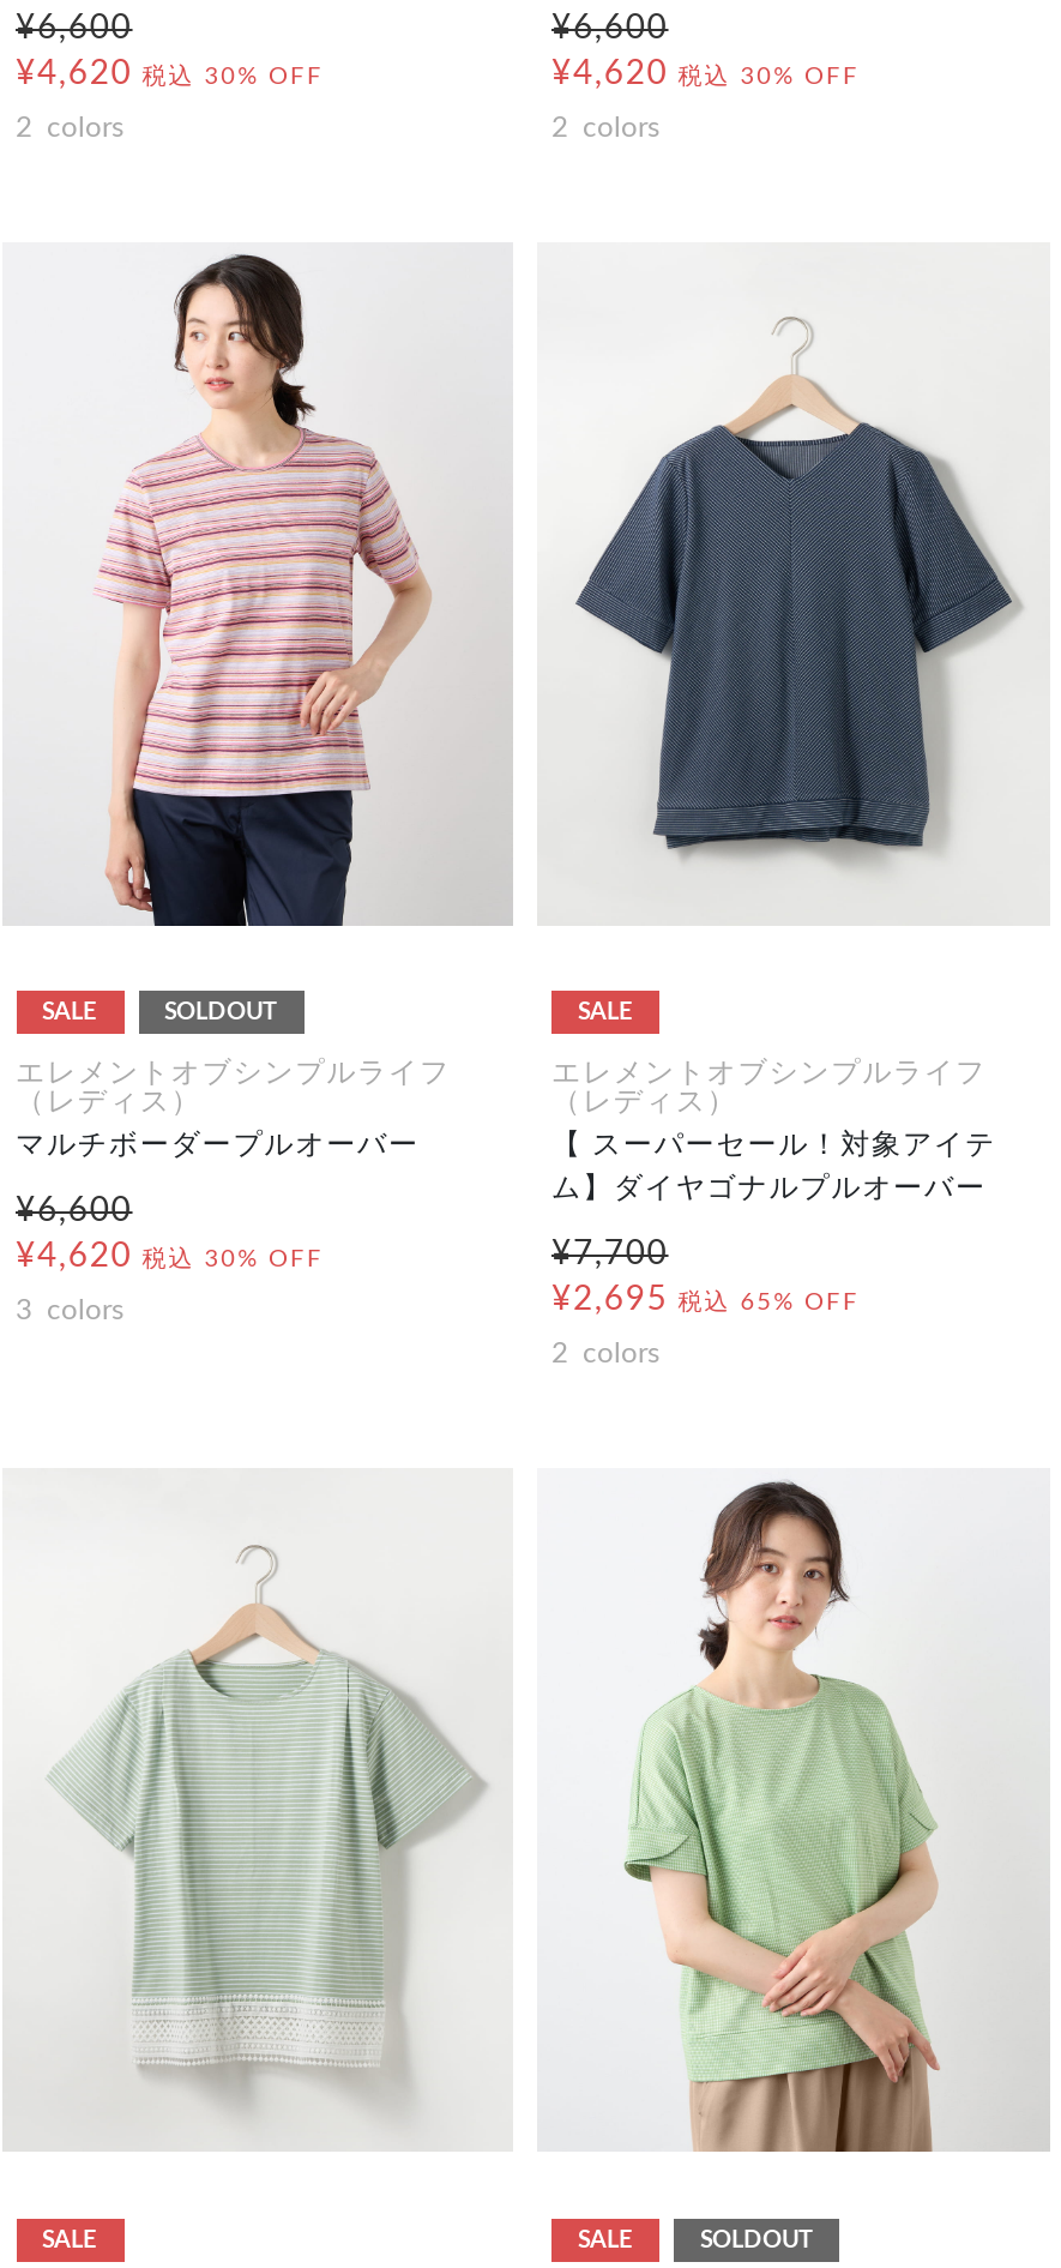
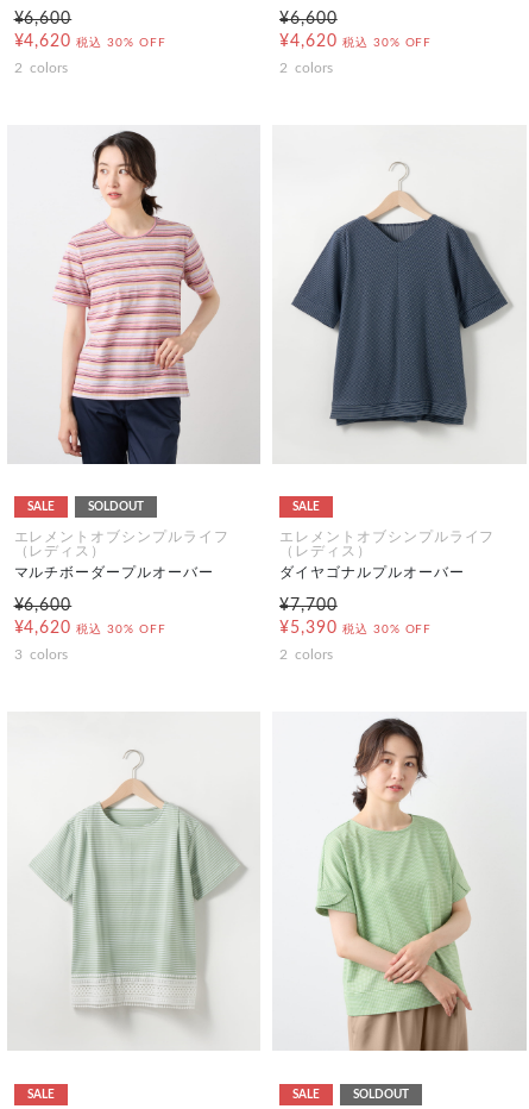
[551,1131,996,1203] 【 スーパーセール！対象アイテ | ム】ダイヤゴナルプルオーバー -> [279,566,464,580] ダイヤゴナルプルオーバー
[551,1285,859,1318] ¥2,695 税込 65% OFF -> [279,621,432,637] ¥5,390 税込 30% OFF

